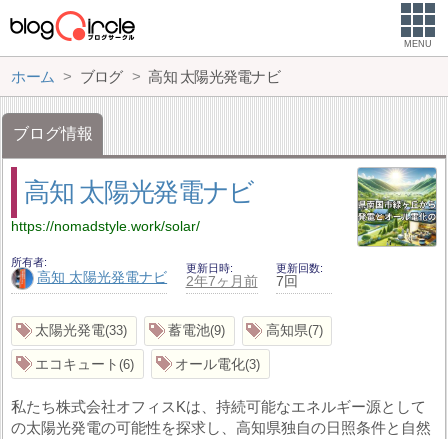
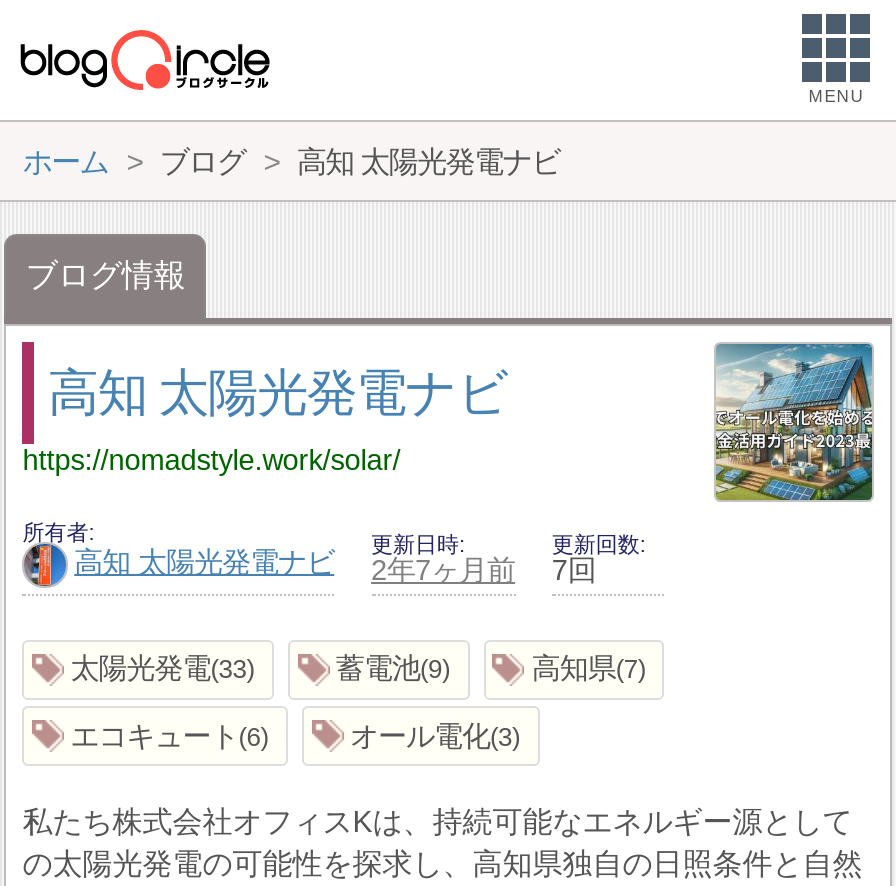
[357,167,437,247] [image] -> [714,342,874,502] [image]

